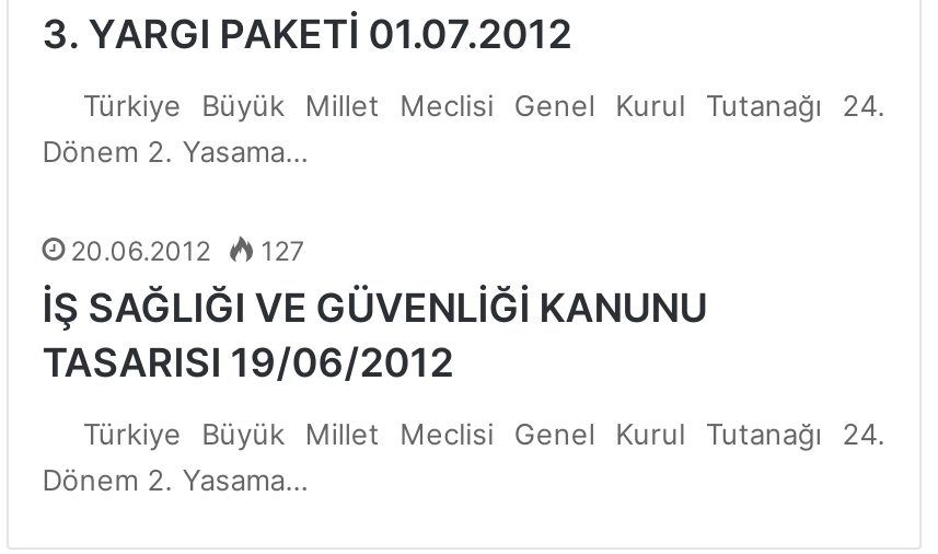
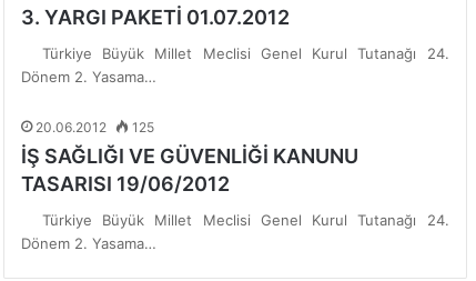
[71,235,305,268] 20.06.2012 127 -> [36,119,155,136] 20.06.2012 125

